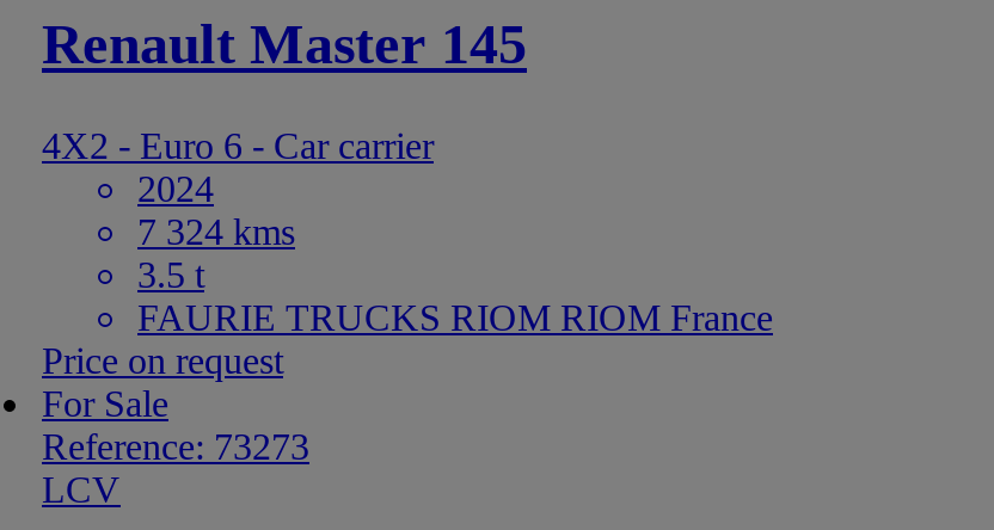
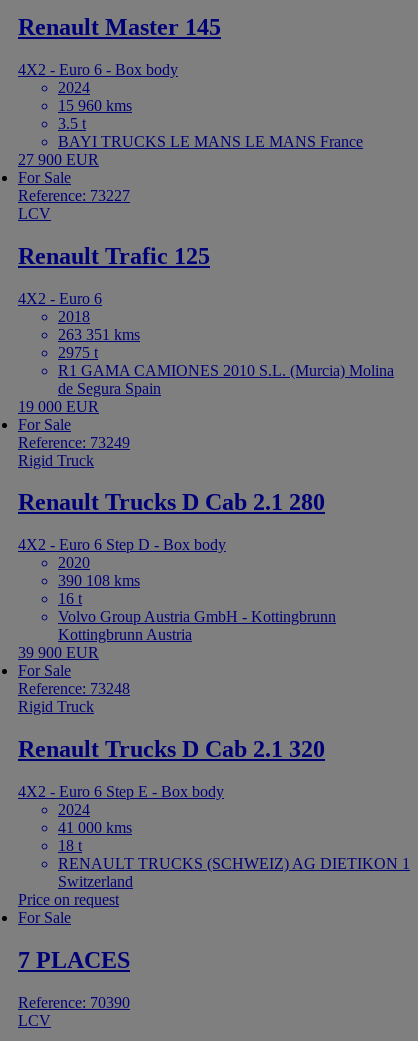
[42,125,434,165] 4X2 - Euro 6 - Car carrier -> [18,61,178,78] 4X2 - Euro 6 - Box body
[137,211,295,251] 7 324 kms -> [58,97,132,114] 15 960 kms
[137,297,773,337] FAURIE TRUCKS RIOM RIOM France -> [18,133,410,890] BAYI TRUCKS LE MANS LE MANS France | 27 900 EUR | For Sale | Reference: 73227 | LCV | Renault Trafic 125 | 4X2 - Euro 6 | 2018 | 263 351 kms | 2975 t | R1 GAMA CAMIONES 2010 S.L. (Murcia) Molina | de Segura Spain | 19 000 EUR | For Sale | Reference: 73249 | Rigid Truck | Renault Trucks D Cab 2.1 280 | 4X2 - Euro 6 Step D - Box body | 2020 | 390 108 kms | 16 t | Volvo Group Austria GmbH - Kottingbrunn | Kottingbrunn Austria | 39 900 EUR | For Sale | Reference: 73248 | Rigid Truck | Renault Trucks D Cab 2.1 320 | 4X2 - Euro 6 Step E - Box body | 2024 | 41 000 kms | 18 t | RENAULT TRUCKS (SCHWEIZ) AG DIETIKON 1 | Switzerland
[42,425,309,466] Reference: 73273 -> [18,947,130,1011] 7 PLACES | Reference: 70390

